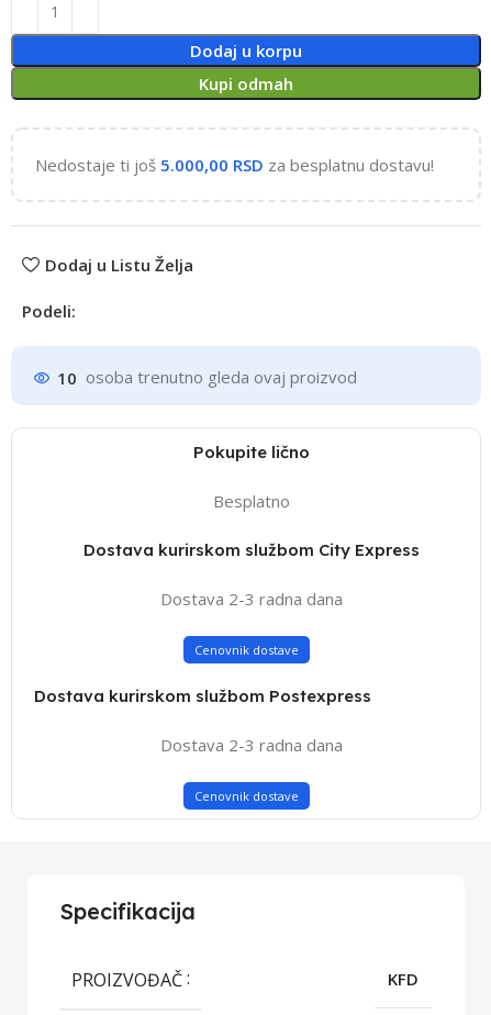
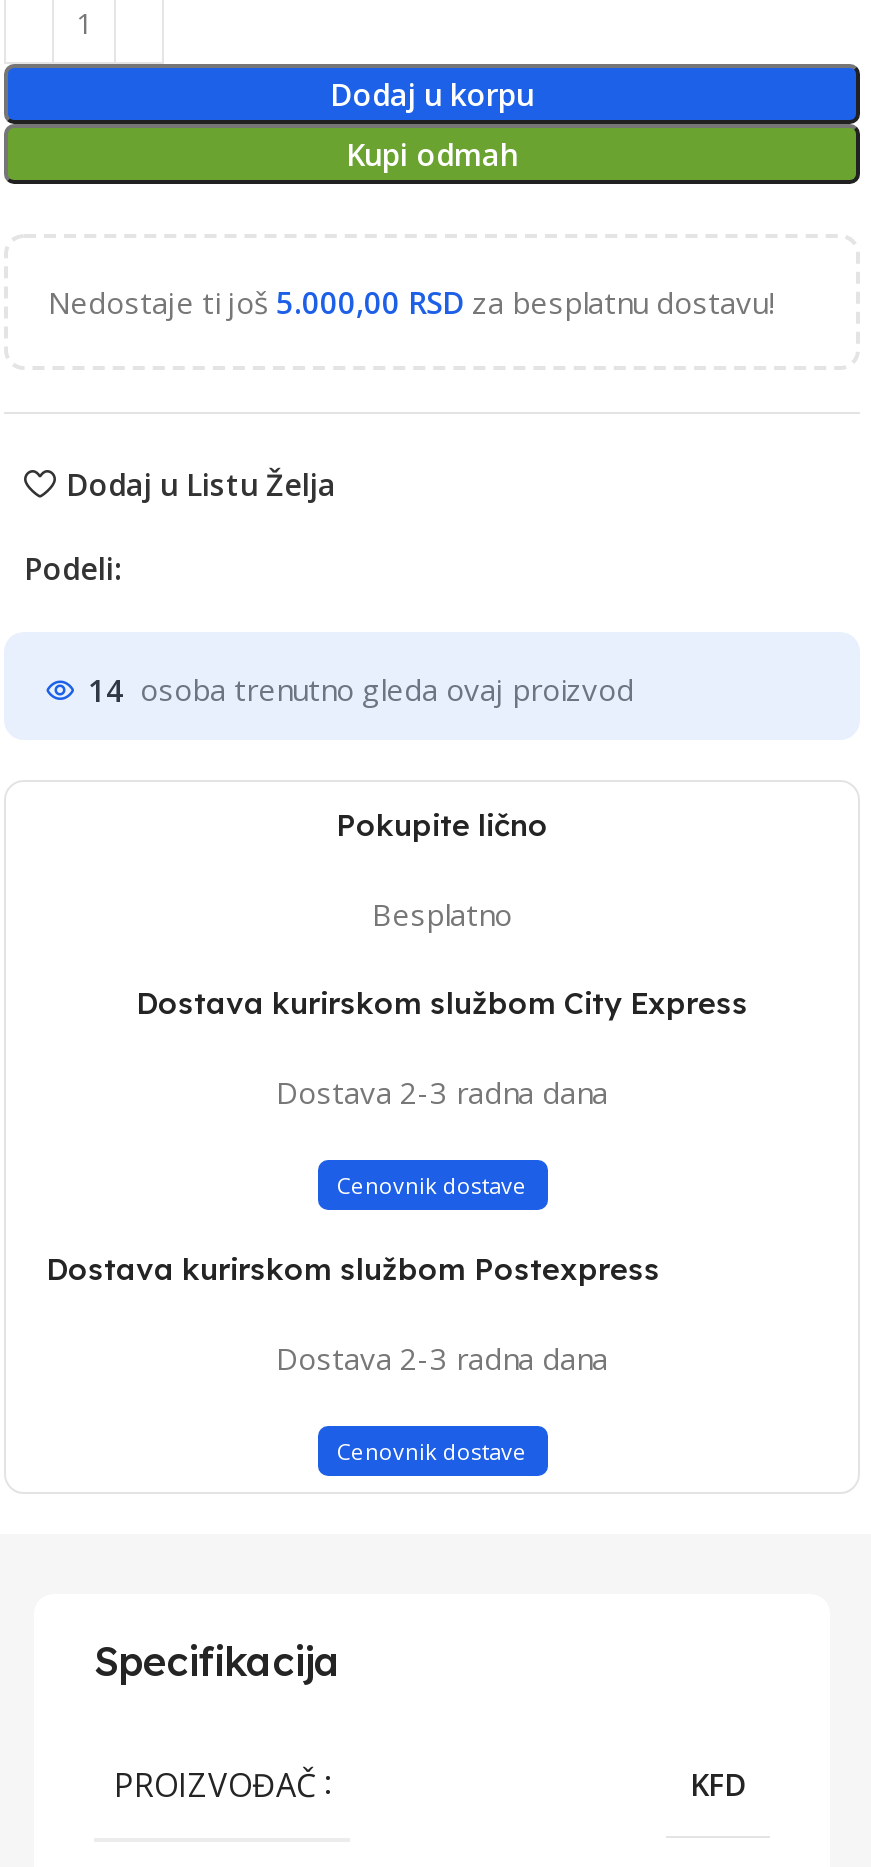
[57,367,357,389] 10 osoba trenutno gleda ovaj proizvod -> [88,670,634,710] 14 osoba trenutno gleda ovaj proizvod

